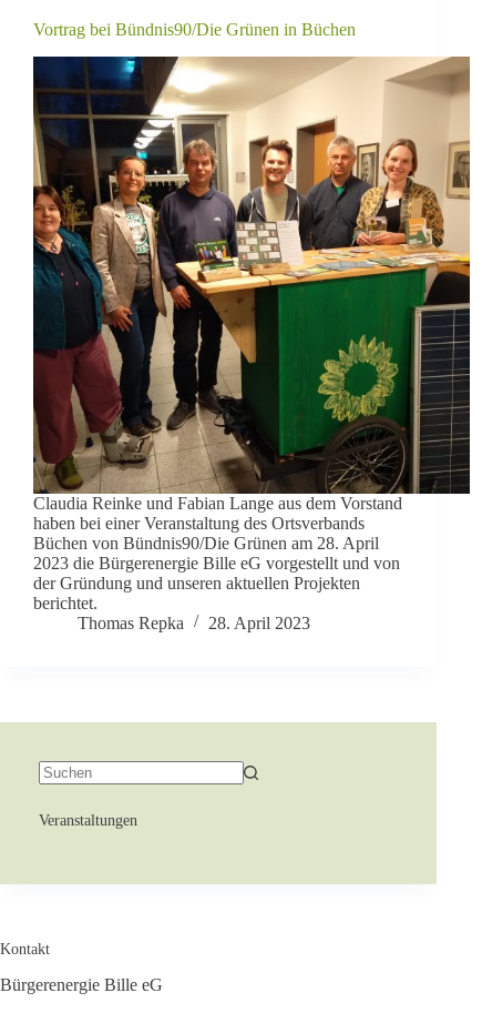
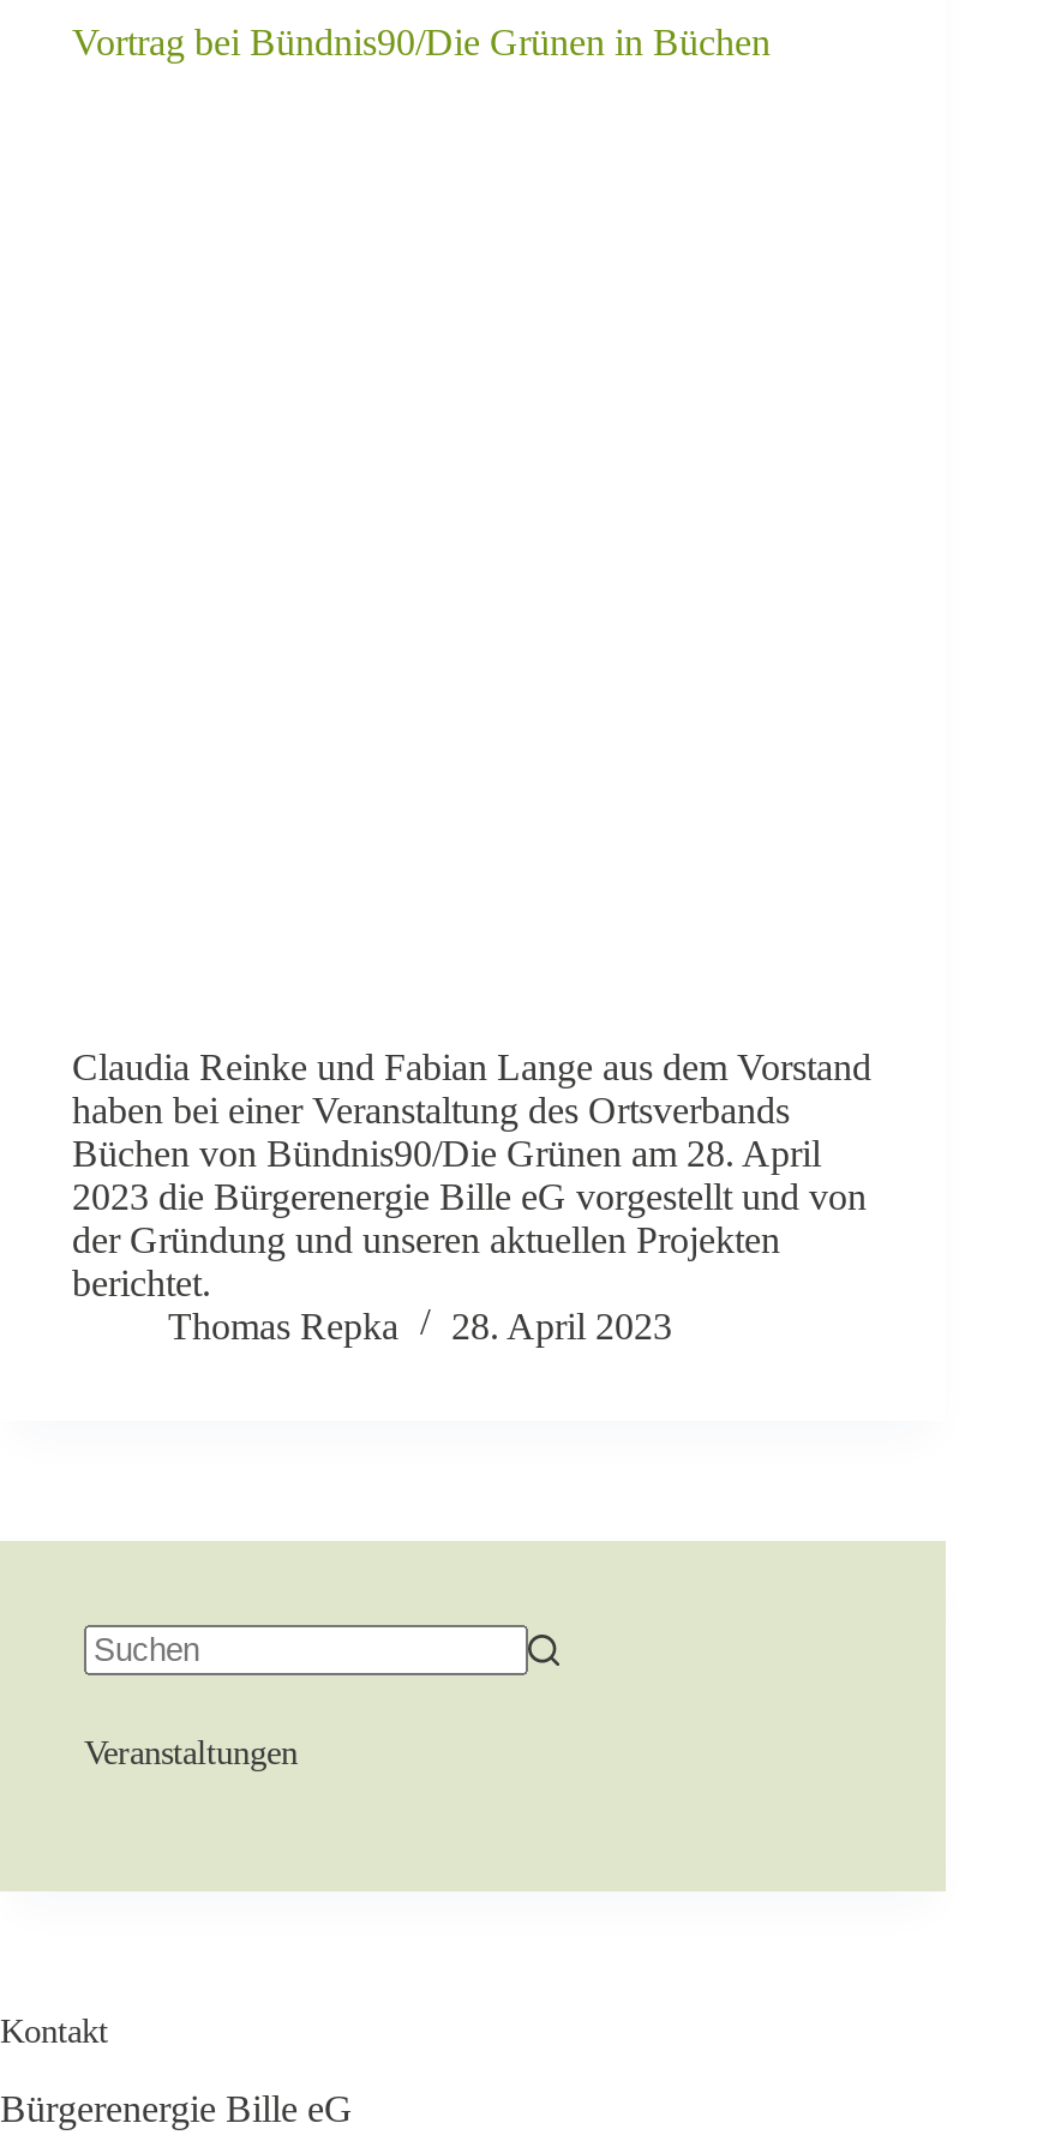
[32,55,471,495] [image] -> none

